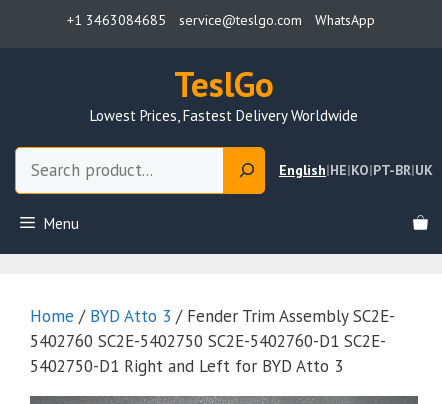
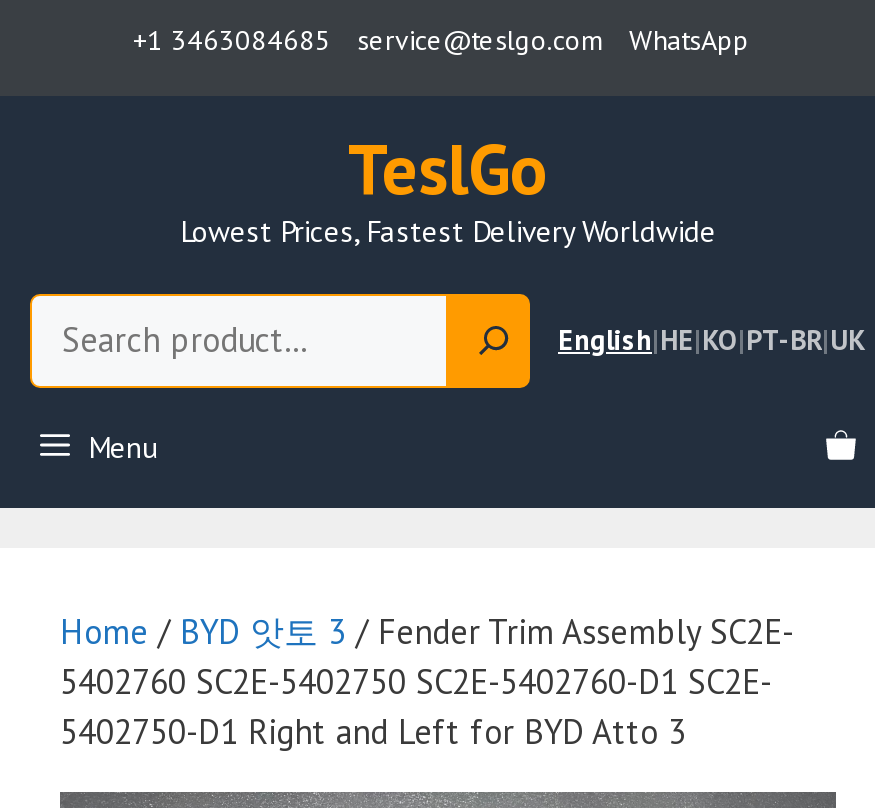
[30,304,395,326] Home / BYD Atto 3 / Fender Trim Assembly SC2E- -> [60,609,794,653] Home / BYD 앗토 3 / Fender Trim Assembly SC2E-

